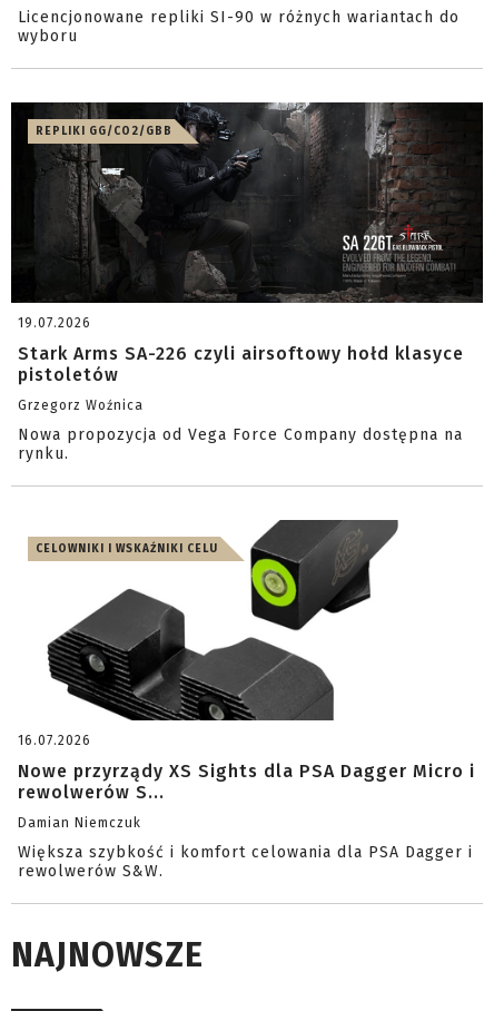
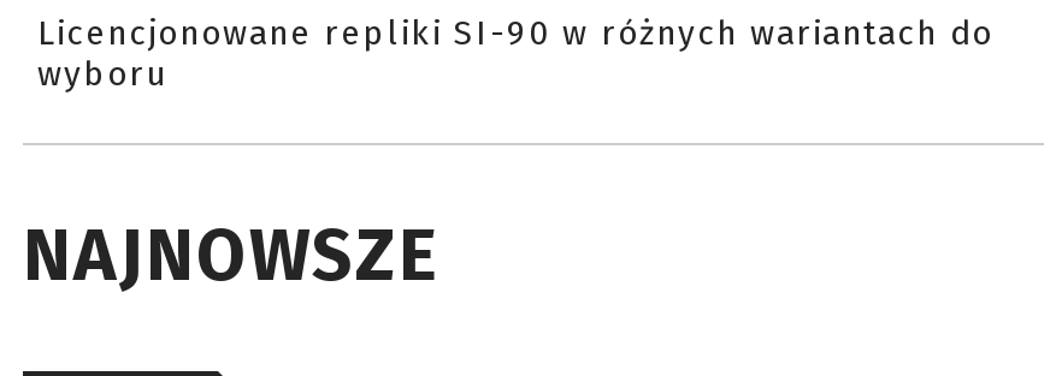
[10,101,484,304] [image] | REPLIKI GG/CO2/GBB -> none
[18,315,464,463] 19.07.2026 | Stark Arms SA-226 czyli airsoftowy hołd klasyce | pistoletów | Grzegorz Woźnica | Nowa propozycja od Vega Force Company dostępna na | rynku. -> none
[36,519,399,722] [image] | CELOWNIKI I WSKAŹNIKI CELU -> none
[18,733,475,881] 16.07.2026 | Nowe przyrządy XS Sights dla PSA Dagger Micro i | rewolwerów S... | Damian Niemczuk | Większa szybkość i komfort celowania dla PSA Dagger i | rewolwerów S&W. -> none

